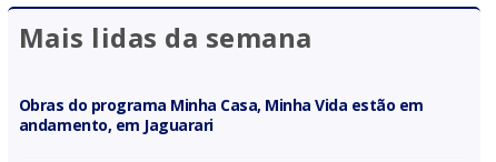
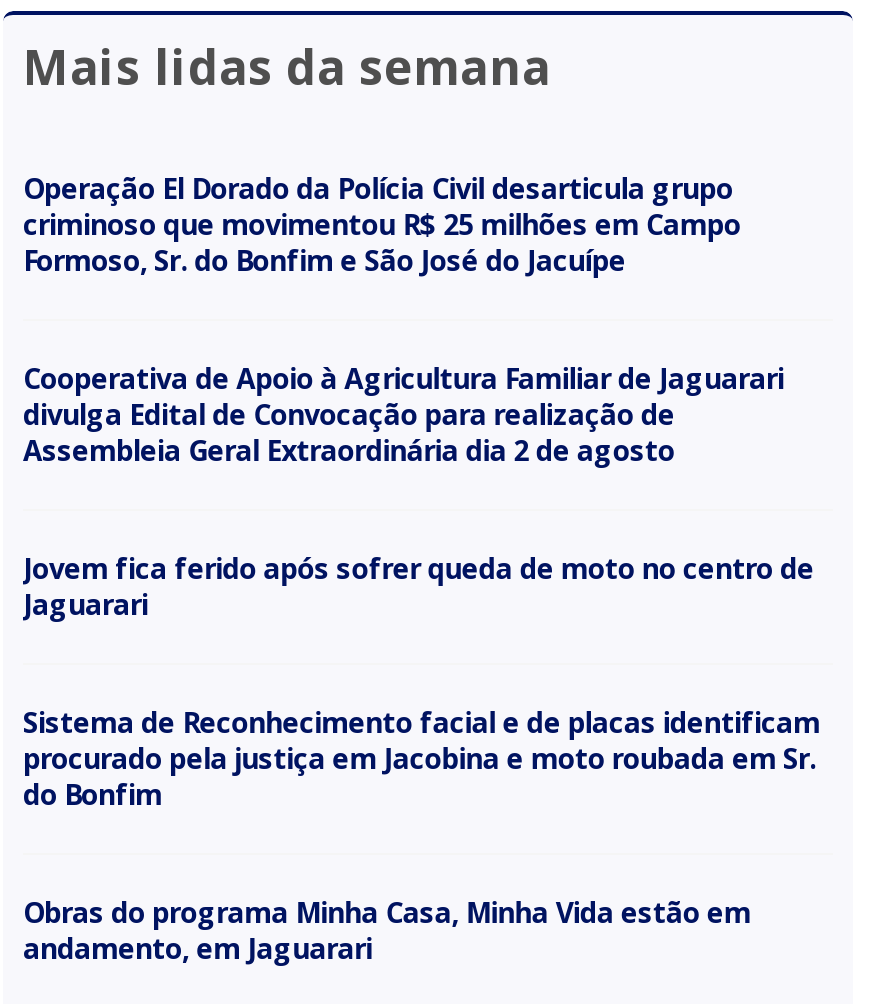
none -> [23,168,820,812] Operação El Dorado da Polícia Civil desarticula grupo | criminoso que movimentou R$ 25 milhões em Campo | Formoso, Sr. do Bonfim e São José do Jacuípe | Cooperativa de Apoio à Agricultura Familiar de Jaguarari | divulga Edital de Convocação para realização de | Assembleia Geral Extraordinária dia 2 de agosto | Jovem fica ferido após sofrer queda de moto no centro de | Jaguarari | Sistema de Reconhecimento facial e de placas identificam | procurado pela justiça em Jacobina e moto roubada em Sr. | do Bonfim

